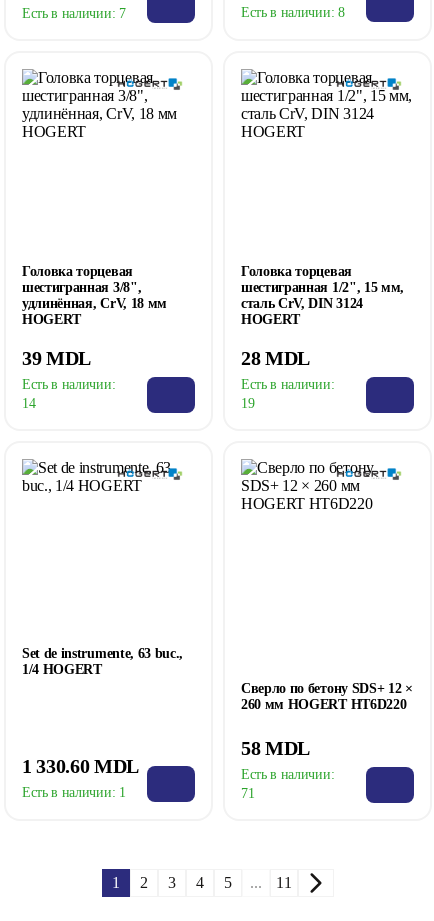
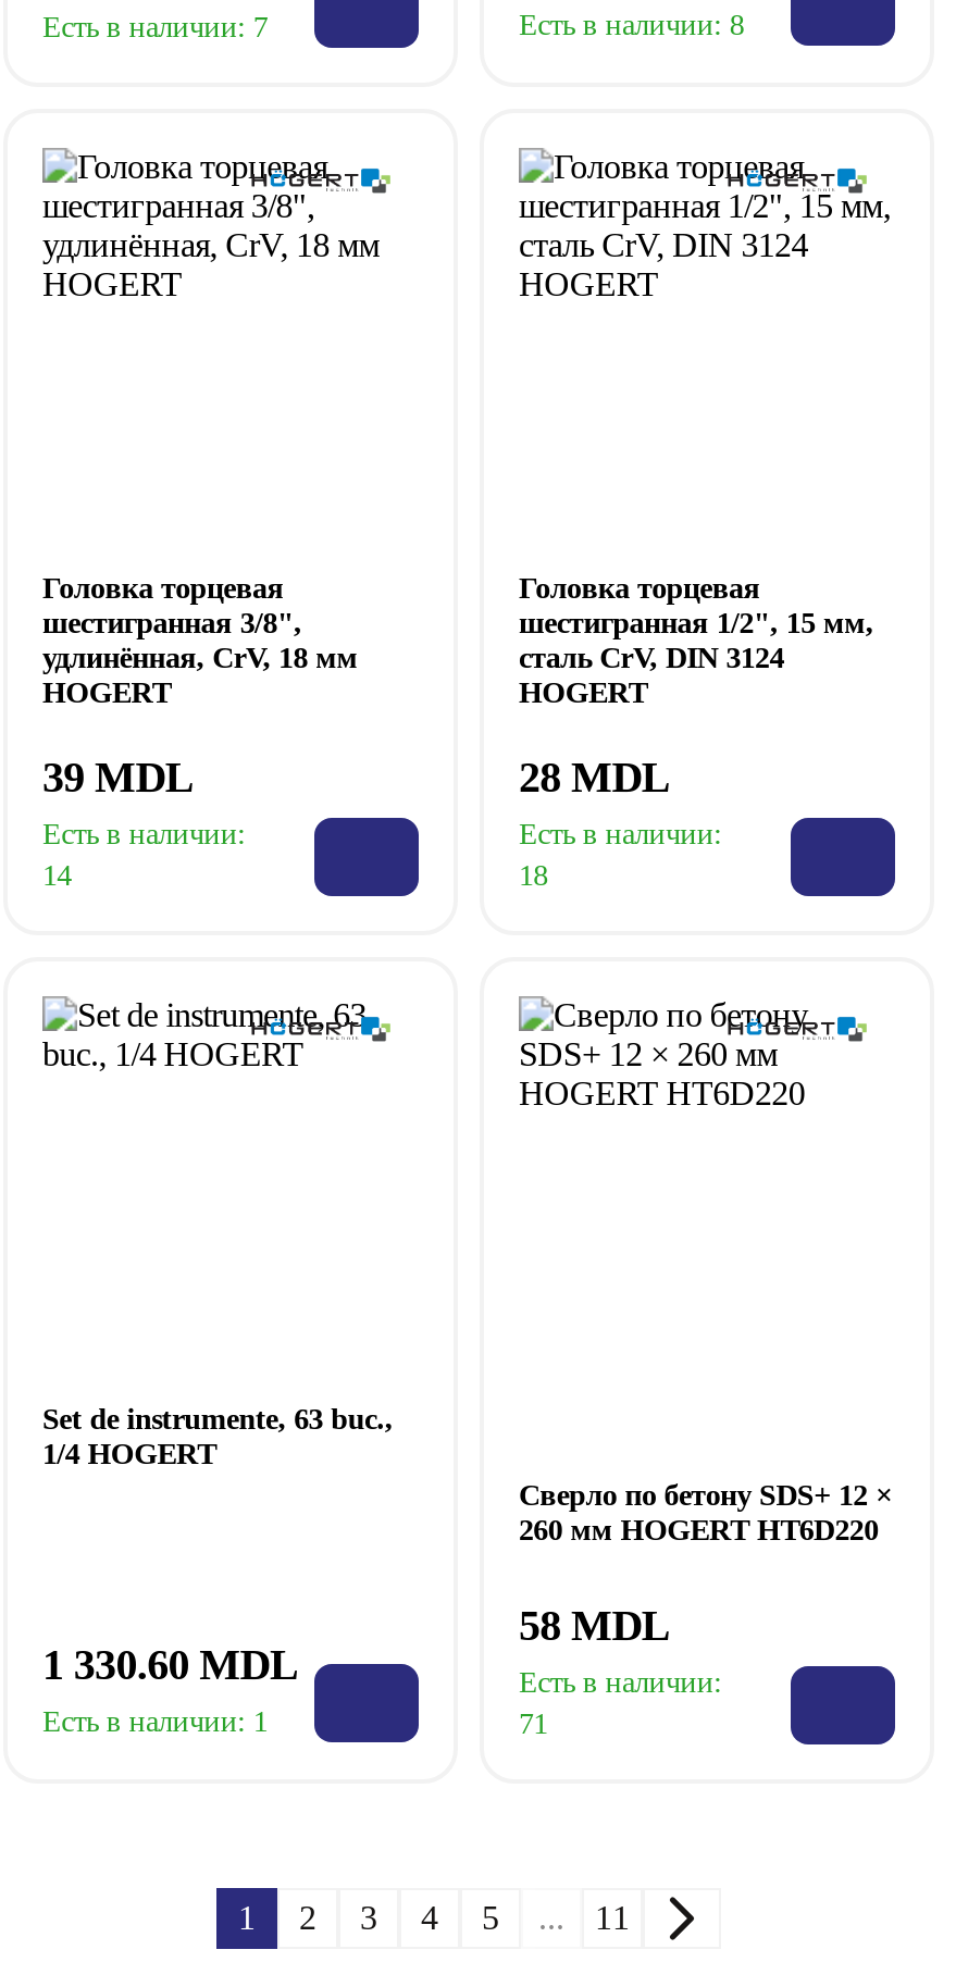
[241,395,254,410] 19 -> [519,858,548,891] 18

